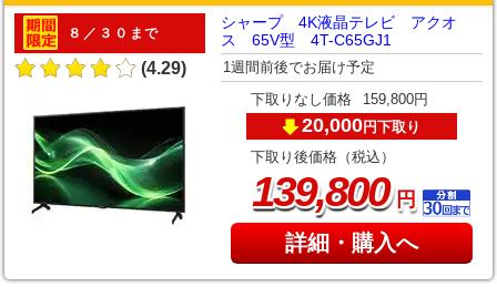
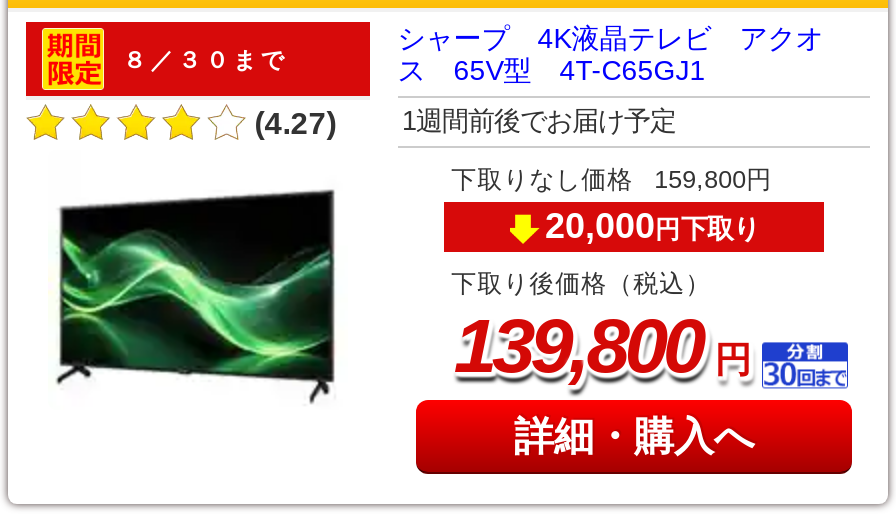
[141,59,187,78] (4.29) -> [255,106,337,140] (4.27)

